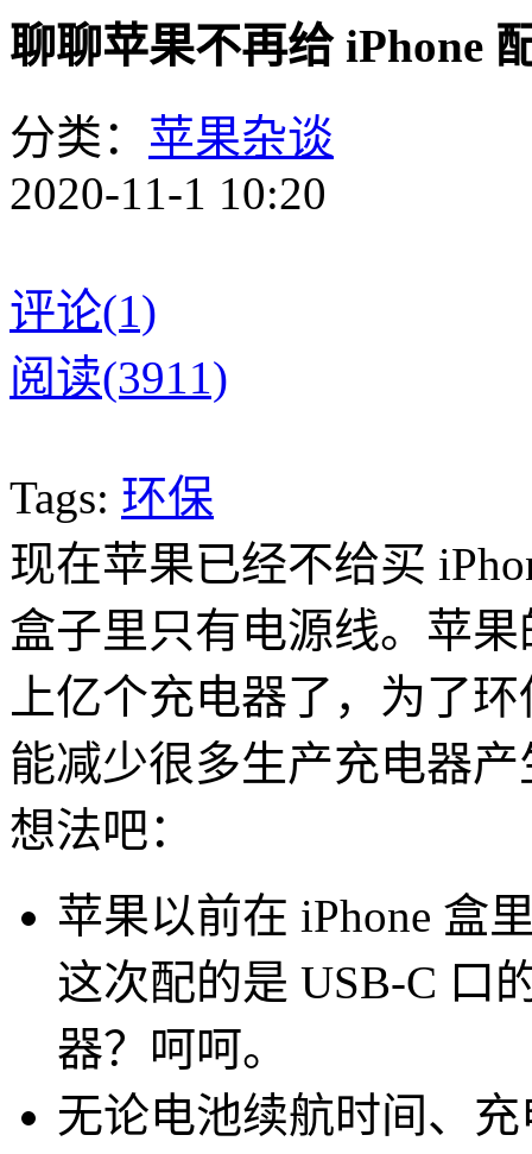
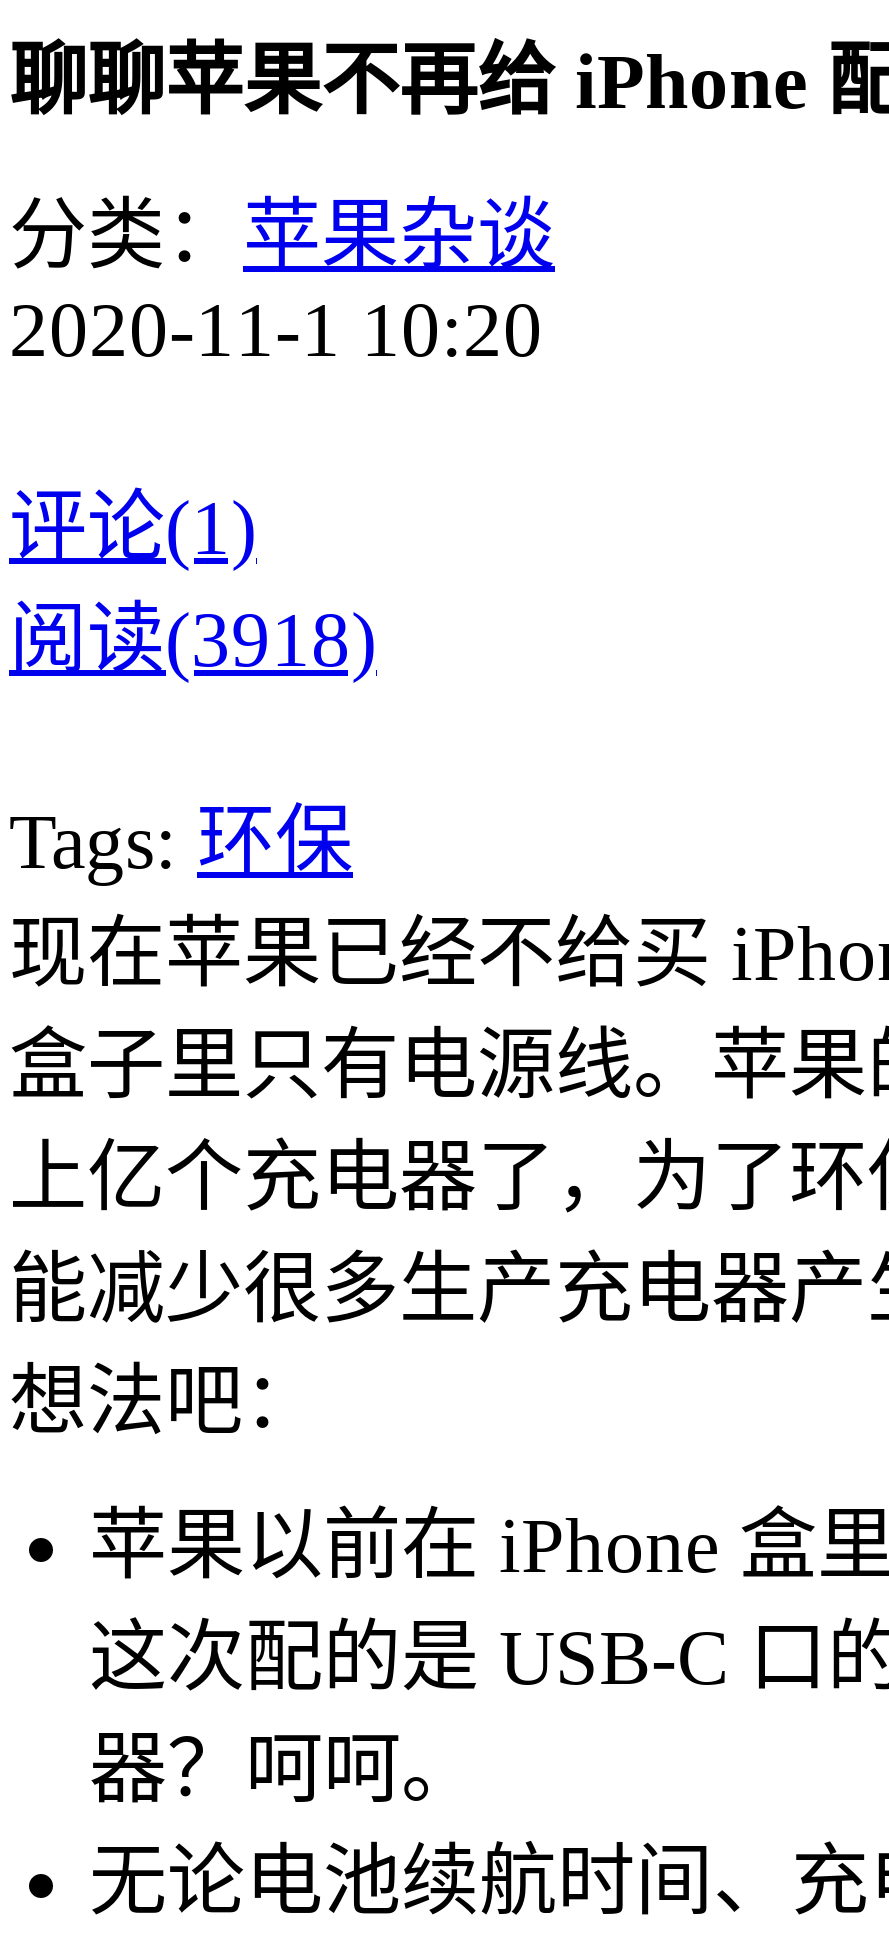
[9,352,228,403] 阅读(3911) -> [9,597,377,683] 阅读(3918)

